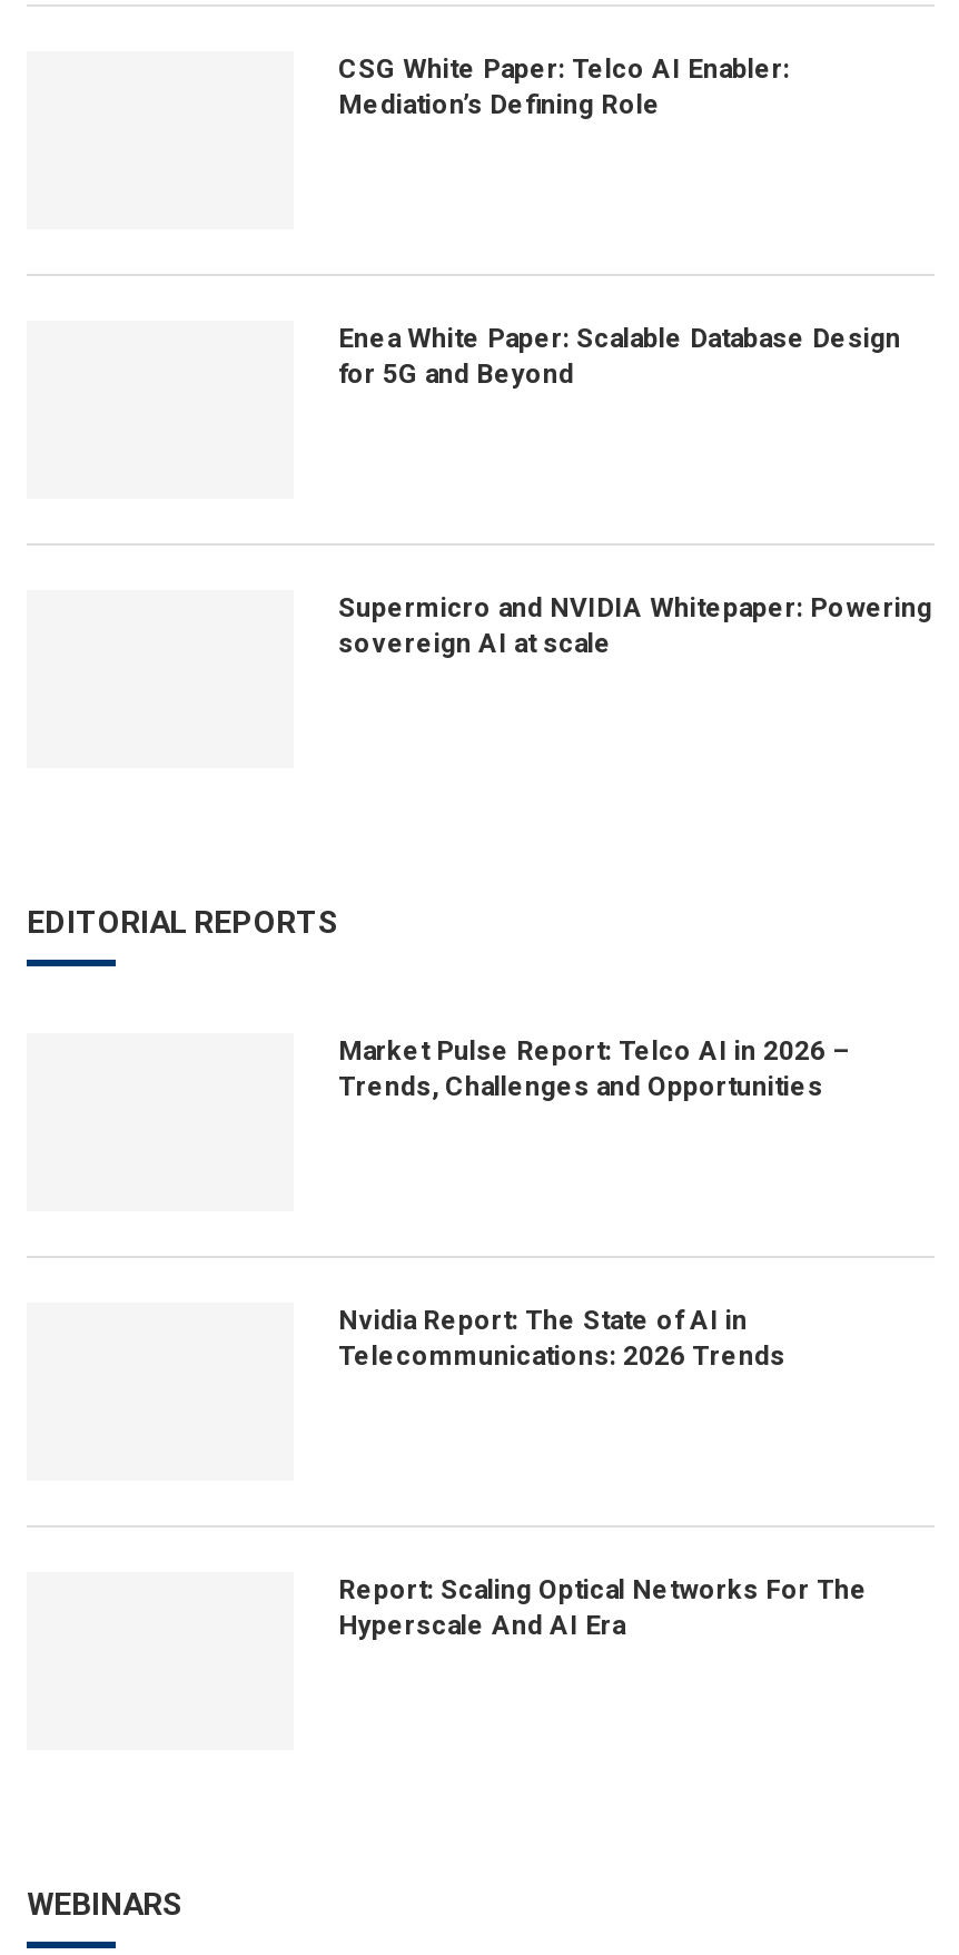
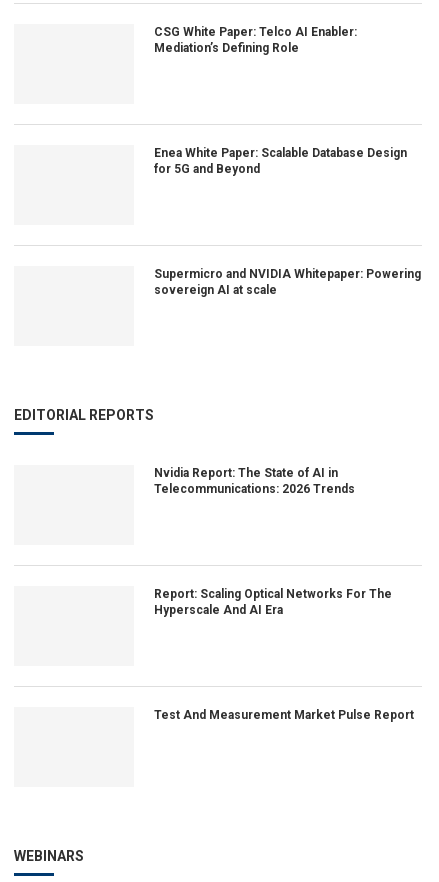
[338,1035,850,1102] Market Pulse Report: Telco AI in 2026 – | Trends, Challenges and Opportunities -> none
moved [338,1305,868,1641] -> [154,466,392,617]: Nvidia Report: The State of AI in | Telecommunications: 2026 Trends | Report: Scaling Optical Networks For The | Hyperscale And AI Era
none -> [154,708,414,722] Test And Measurement Market Pulse Report

